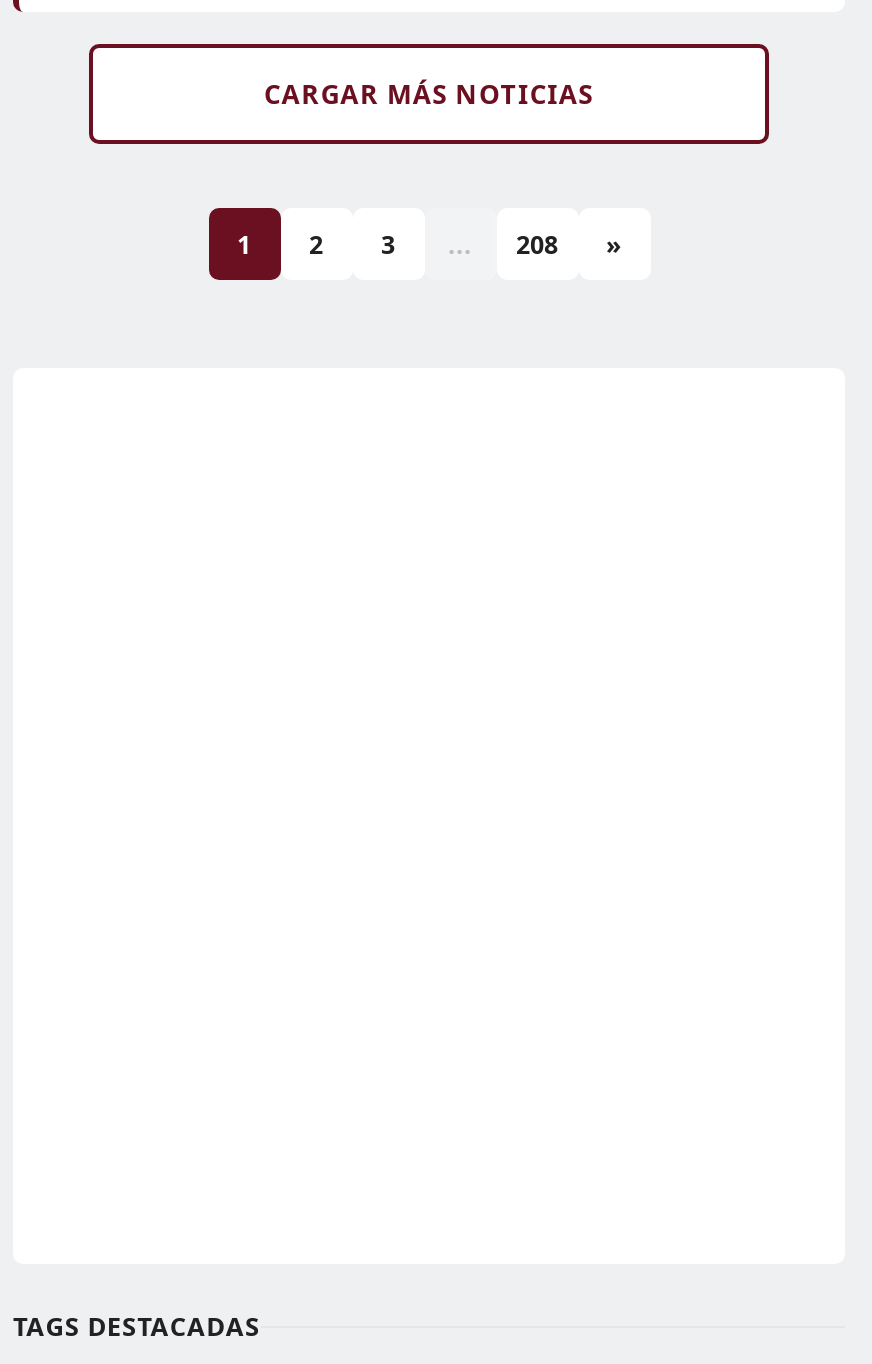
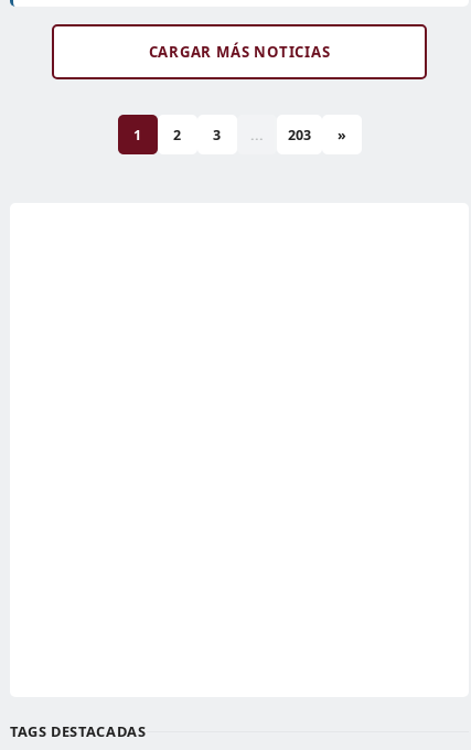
[516,227,558,261] 208 -> [287,125,311,144] 203

